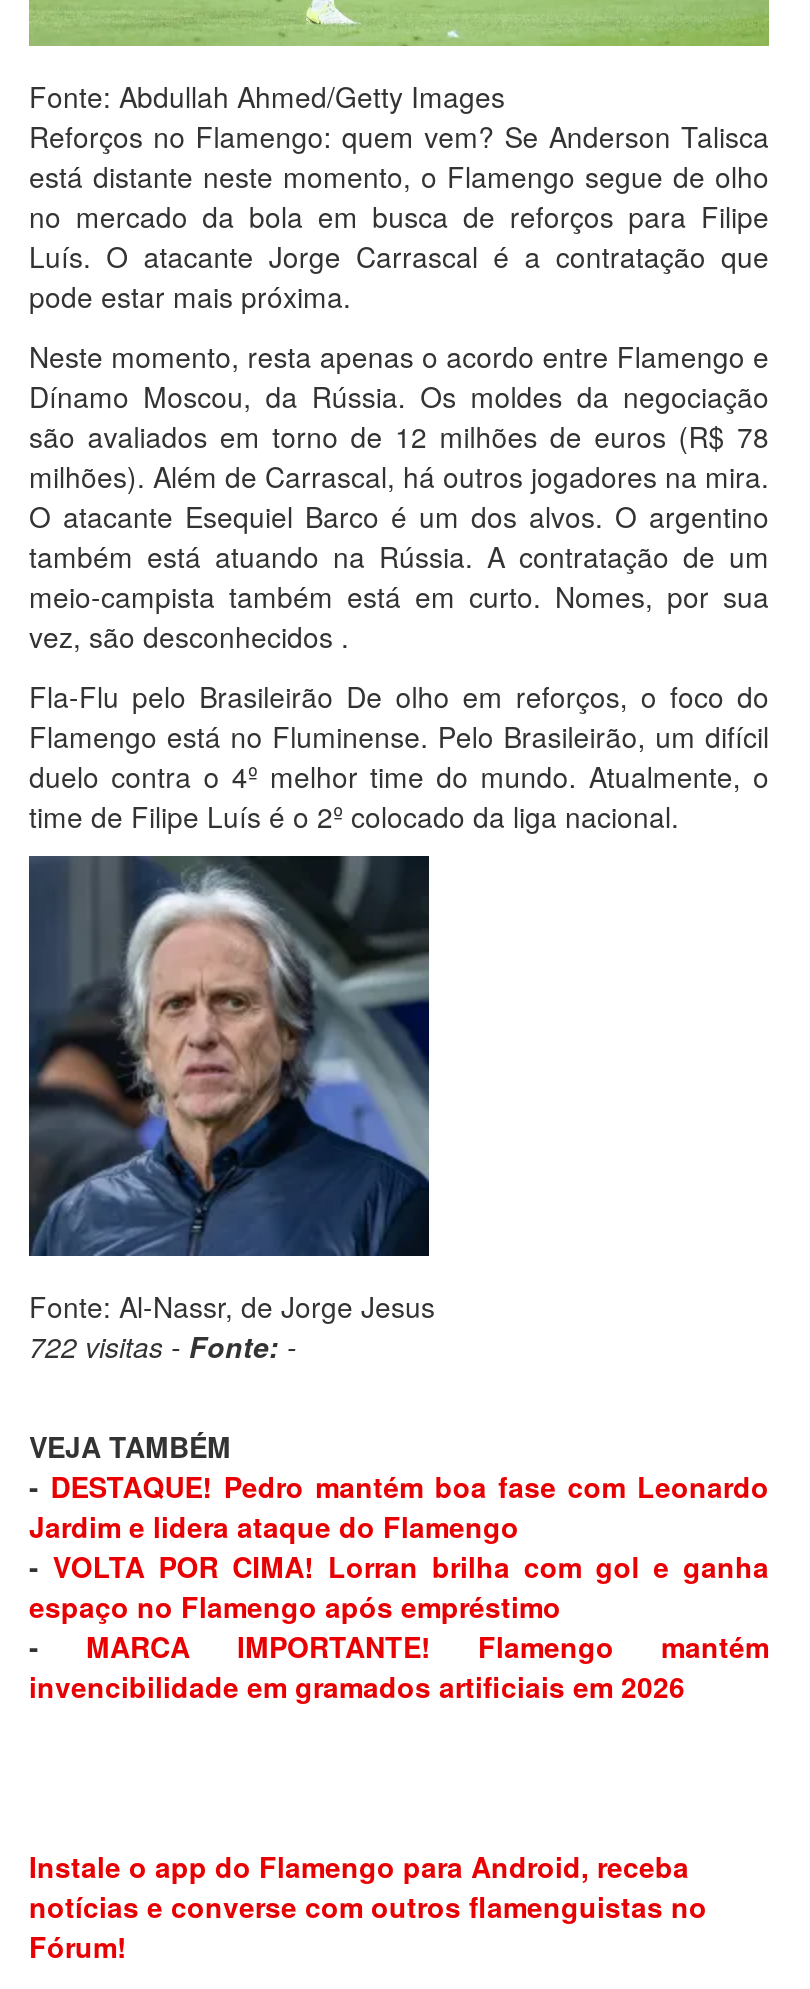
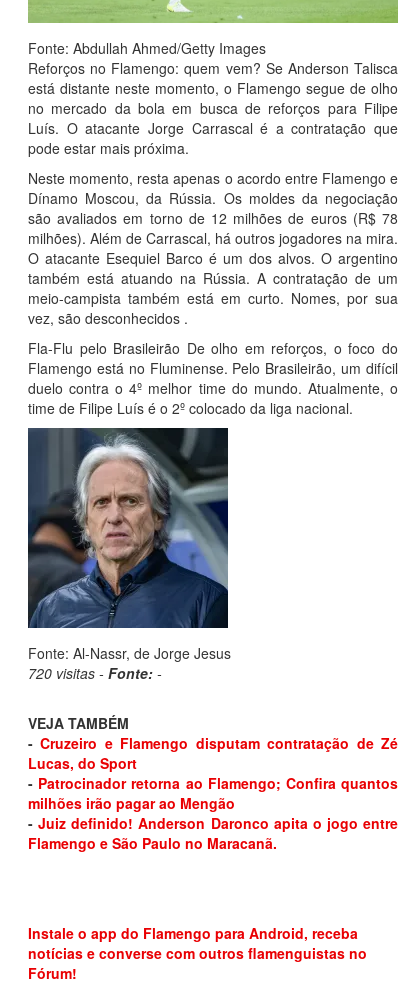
[29,1326,297,1366] 722 visitas - Fonte: - -> [28,663,162,683] 720 visitas - Fonte: -
[29,1466,769,1706] - DESTAQUE! Pedro mantém boa fase com Leonardo | Jardim e lidera ataque do Flamengo | - VOLTA POR CIMA! Lorran brilha com gol e ganha | espaço no Flamengo após empréstimo | - MARCA IMPORTANTE! Flamengo mantém | invencibilidade em gramados artificiais em 2026 -> [28,733,398,853] - Cruzeiro e Flamengo disputam contratação de Zé | Lucas, do Sport | - Patrocinador retorna ao Flamengo; Confira quantos | milhões irão pagar ao Mengão | - Juiz definido! Anderson Daronco apita o jogo entre | Flamengo e São Paulo no Maracanã.

